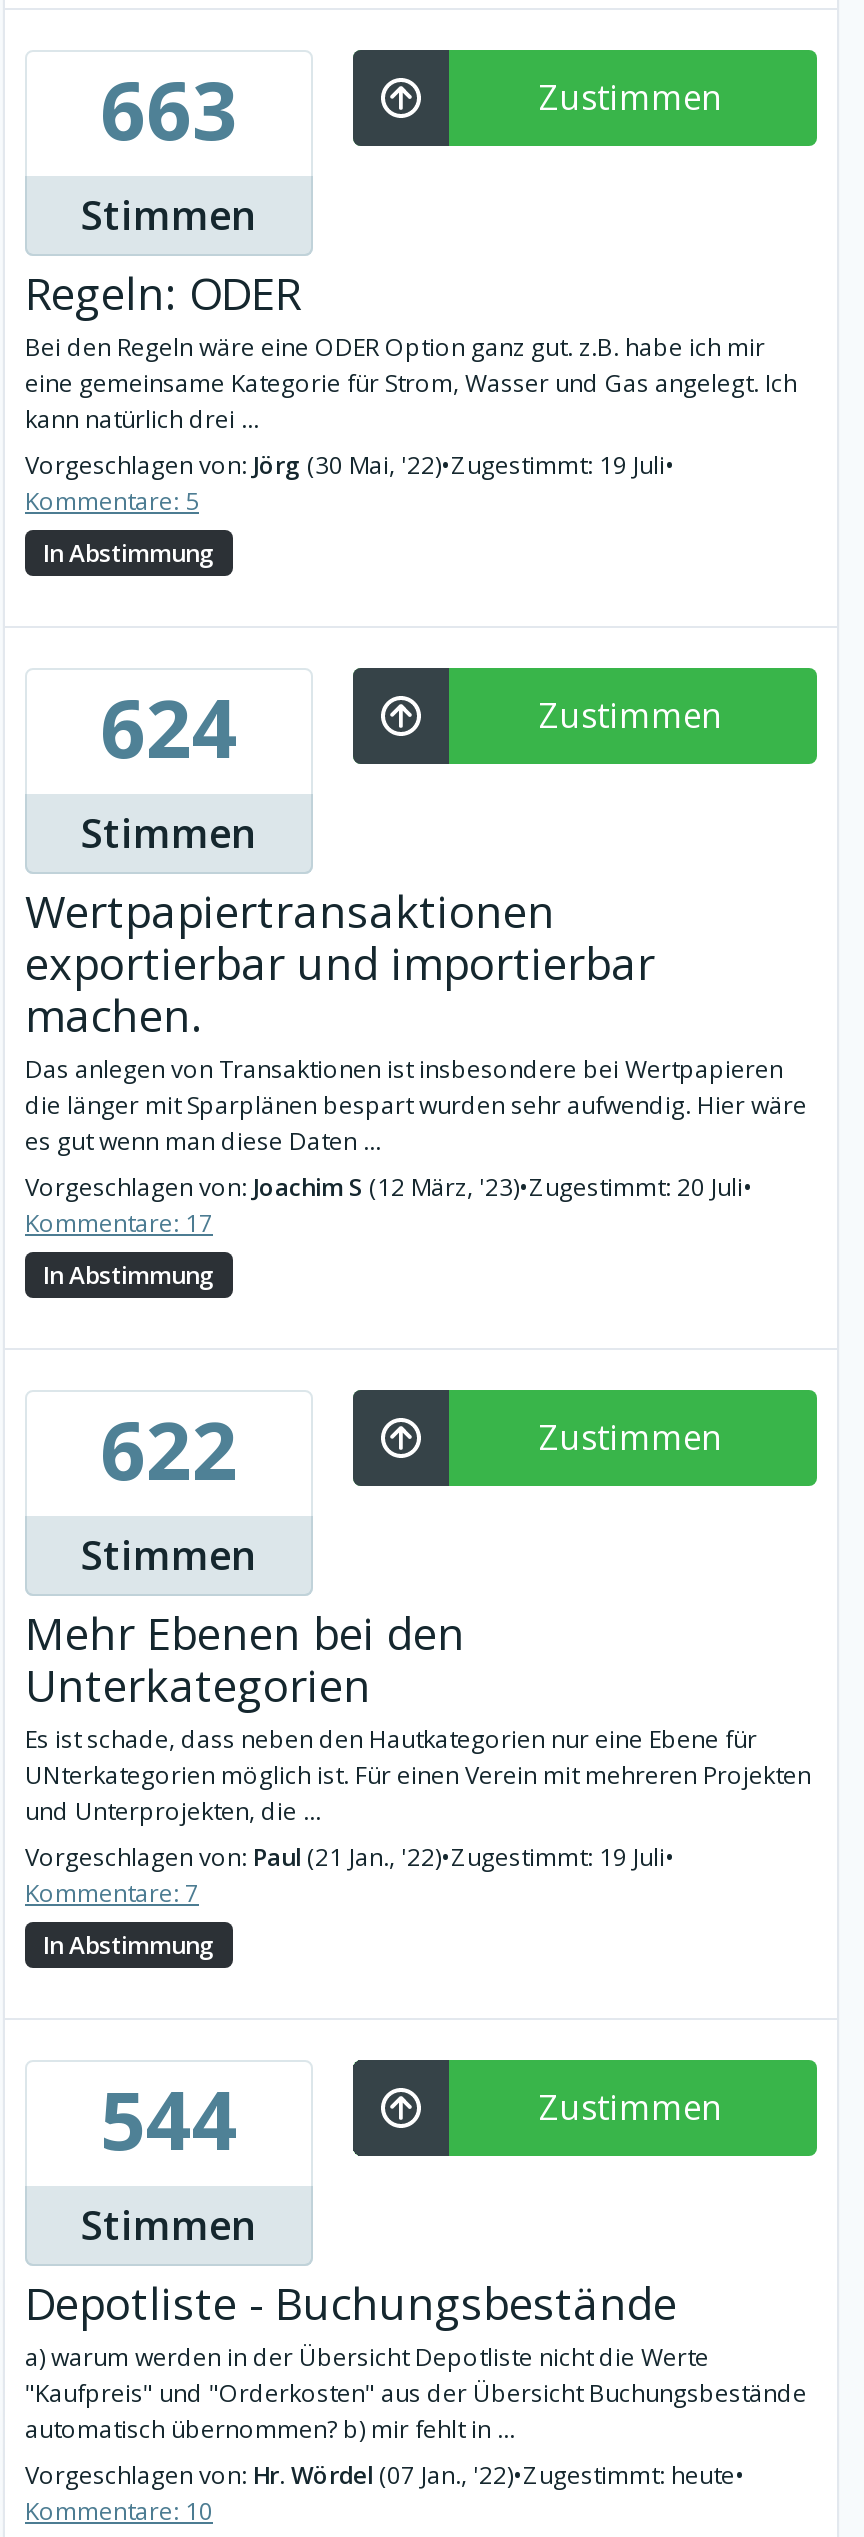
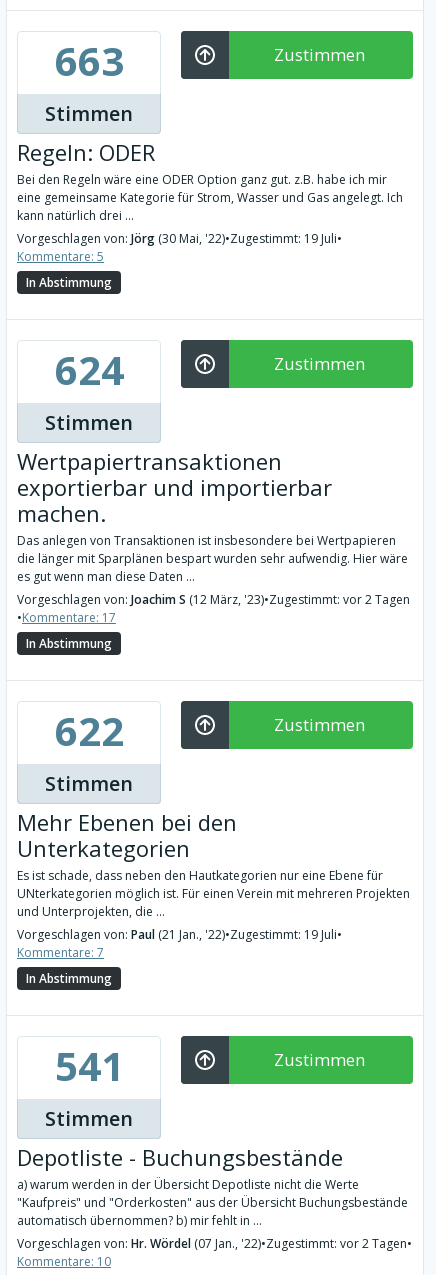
[25,1170,753,1240] Vorgeschlagen von: Joachim S (12 März, '23)•Zugestimmt: 20 Juli• | Kommentare: 17 -> [17,591,410,626] Vorgeschlagen von: Joachim S (12 März, '23)•Zugestimmt: vor 2 Tagen | •Kommentare: 17
[100,2064,238,2174] 544 -> [54,1038,123,1093] 541
[25,2458,745,2492] Vorgeschlagen von: Hr. Wördel (07 Jan., '22)•Zugestimmt: heute• -> [17,1235,412,1252] Vorgeschlagen von: Hr. Wördel (07 Jan., '22)•Zugestimmt: vor 2 Tagen•

